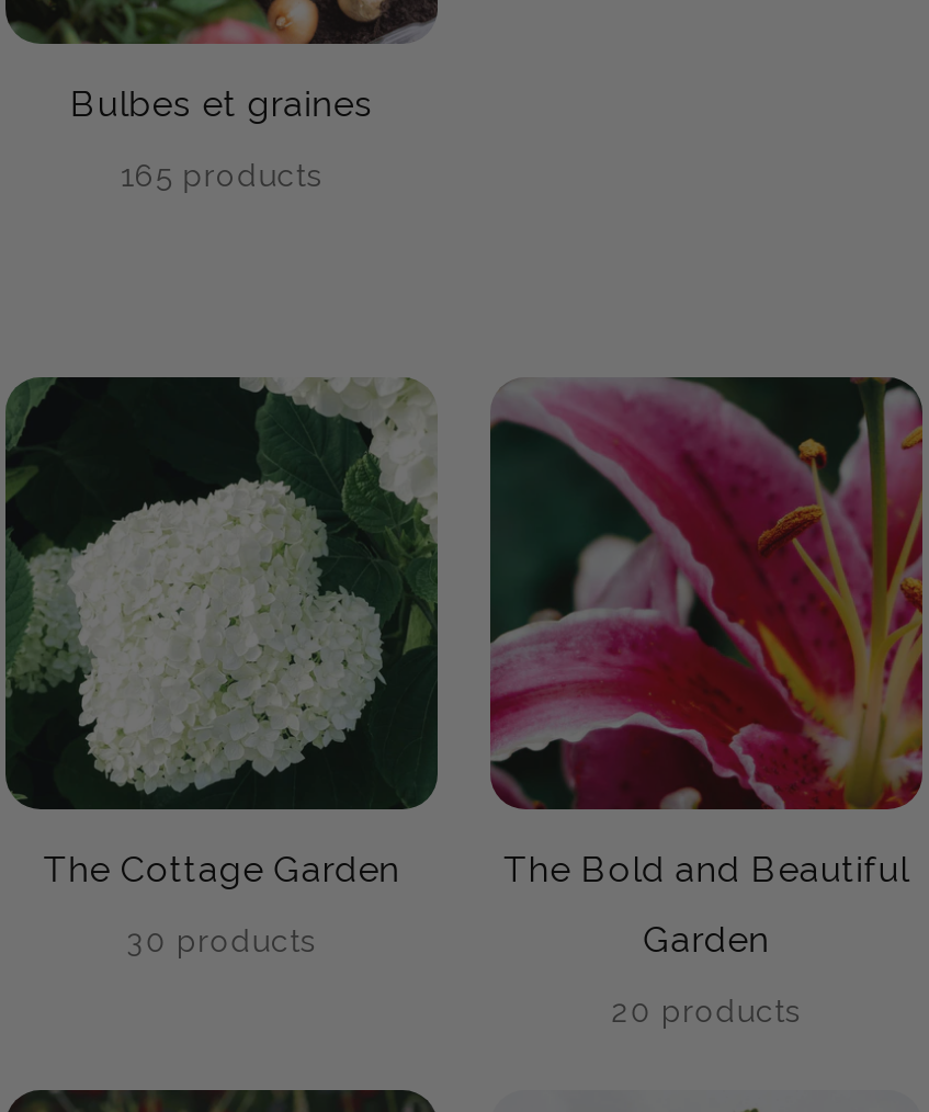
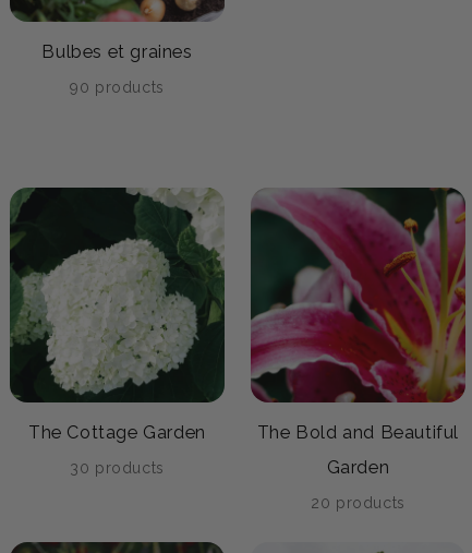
[120,158,323,193] 165 products -> [70,79,164,96] 90 products

